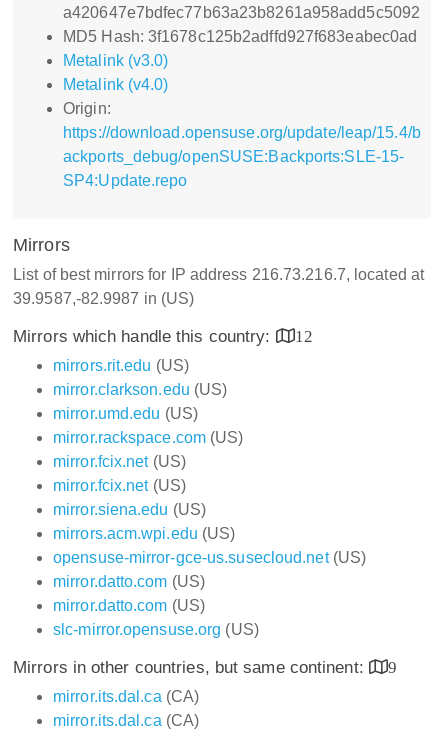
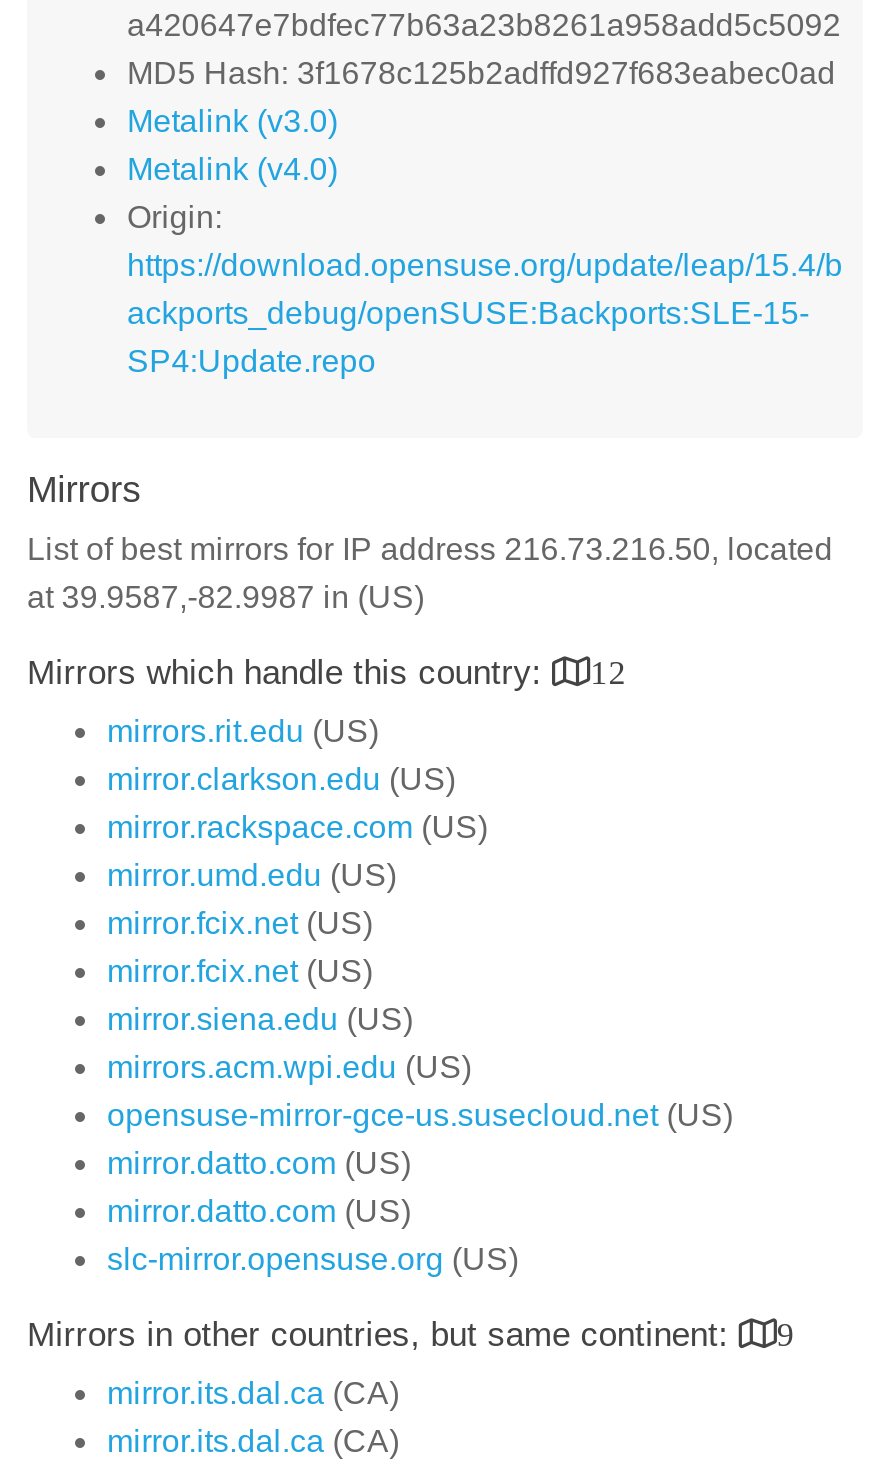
[13,266,424,307] List of best mirrors for IP address 216.73.216.7, located at | 39.9587,-82.9987 in (US) -> [27,532,833,614] List of best mirrors for IP address 216.73.216.50, located | at 39.9587,-82.9987 in (US)
moved [53,405,198,422] -> [107,858,397,892]: mirror.umd.edu (US)
moved [53,429,243,446] -> [107,810,488,844]: mirror.rackspace.com (US)

